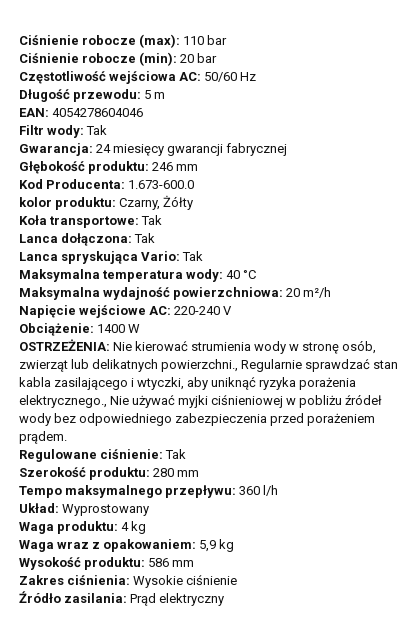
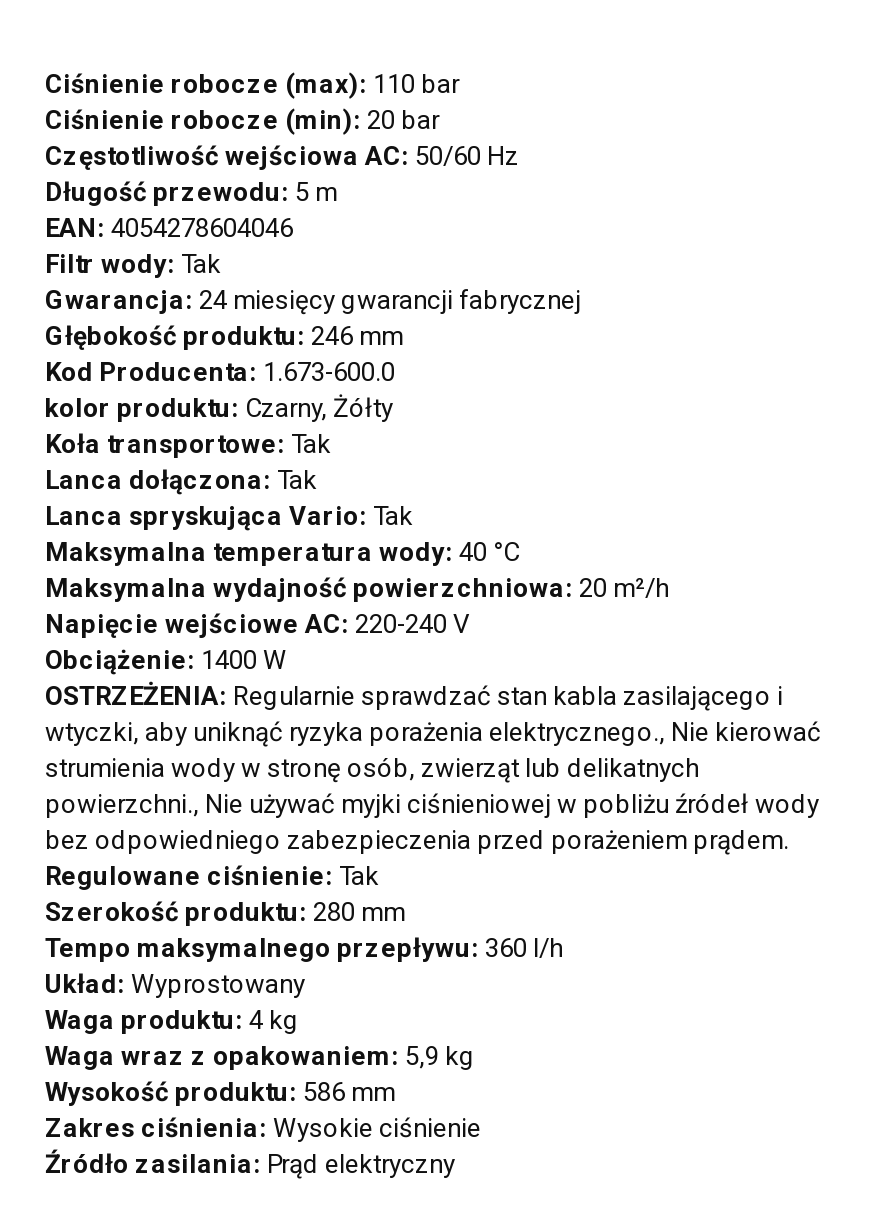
[19,339,398,444] OSTRZEŻENIA: Nie kierować strumienia wody w stronę osób, | zwierząt lub delikatnych powierzchni., Regularnie sprawdzać stan | kabla zasilającego i wtyczki, aby uniknąć ryzyka porażenia | elektrycznego., Nie używać myjki ciśnieniowej w pobliżu źródeł | wody bez odpowiedniego zabezpieczenia przed porażeniem | prądem. -> [45,681,821,855] OSTRZEŻENIA: Regularnie sprawdzać stan kabla zasilającego i | wtyczki, aby uniknąć ryzyka porażenia elektrycznego., Nie kierować | strumienia wody w stronę osób, zwierząt lub delikatnych | powierzchni., Nie używać myjki ciśnieniowej w pobliżu źródeł wody | bez odpowiedniego zabezpieczenia przed porażeniem prądem.

